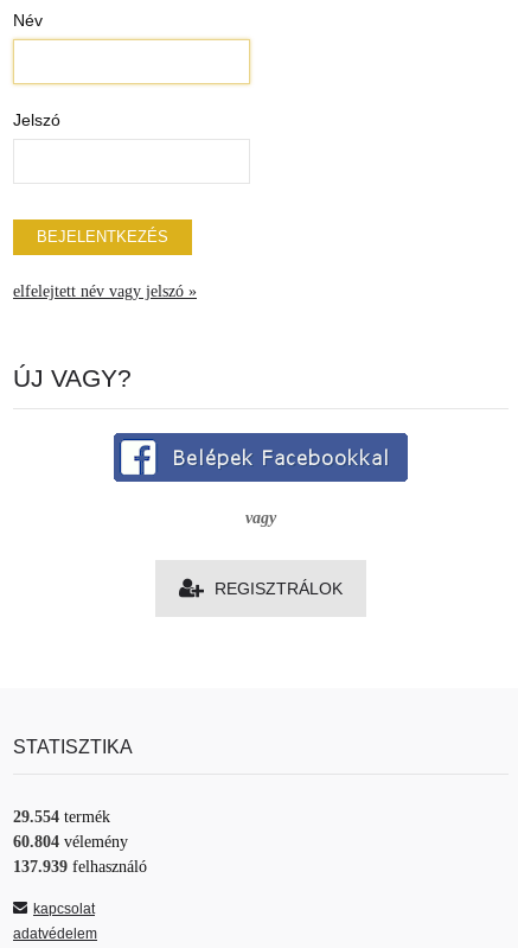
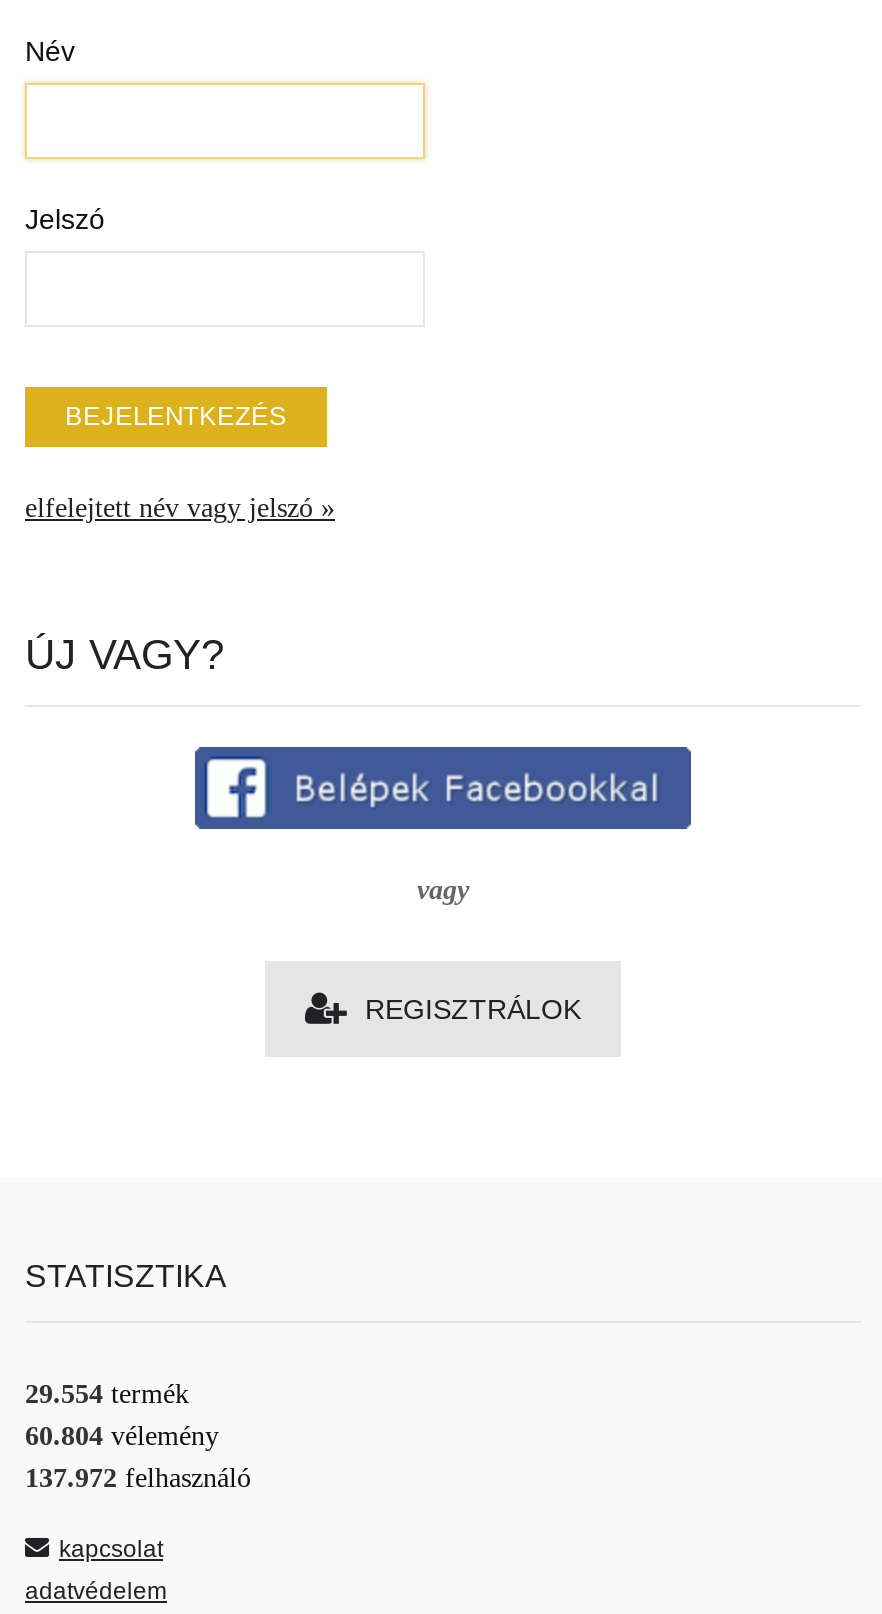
[13,858,147,876] 137.939 felhasználó -> [25,1463,251,1493] 137.972 felhasználó

